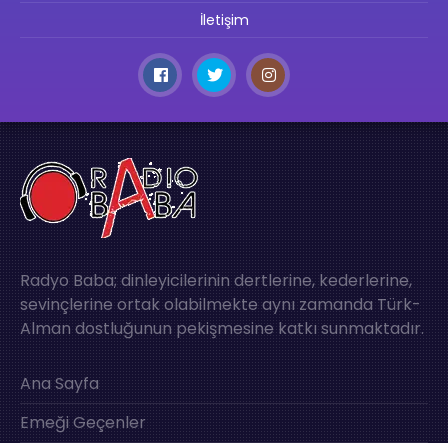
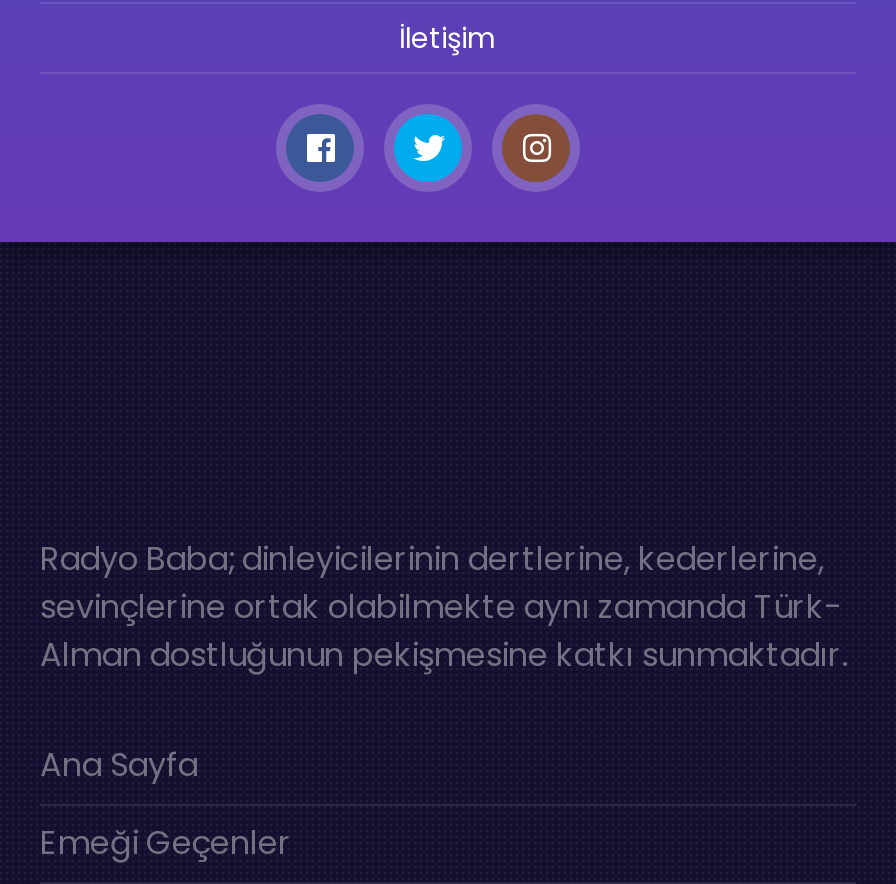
[19,157,199,239] [image] -> none

